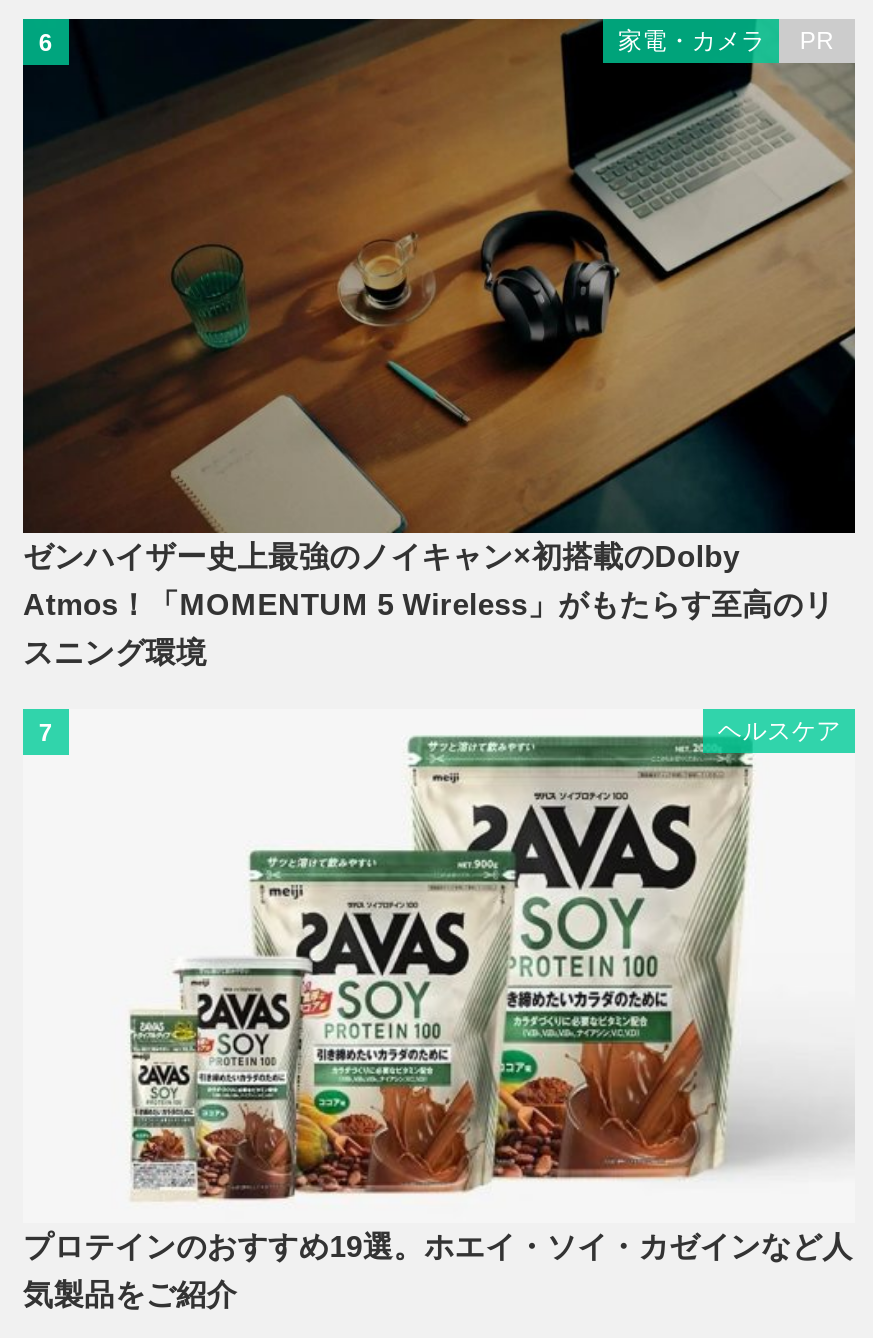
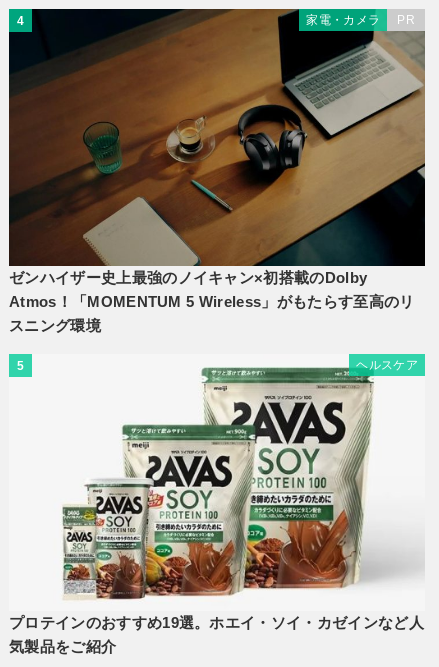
[39,29,53,57] 6 -> [17,14,24,28] 4
[39,719,53,747] 7 -> [17,359,24,373] 5

